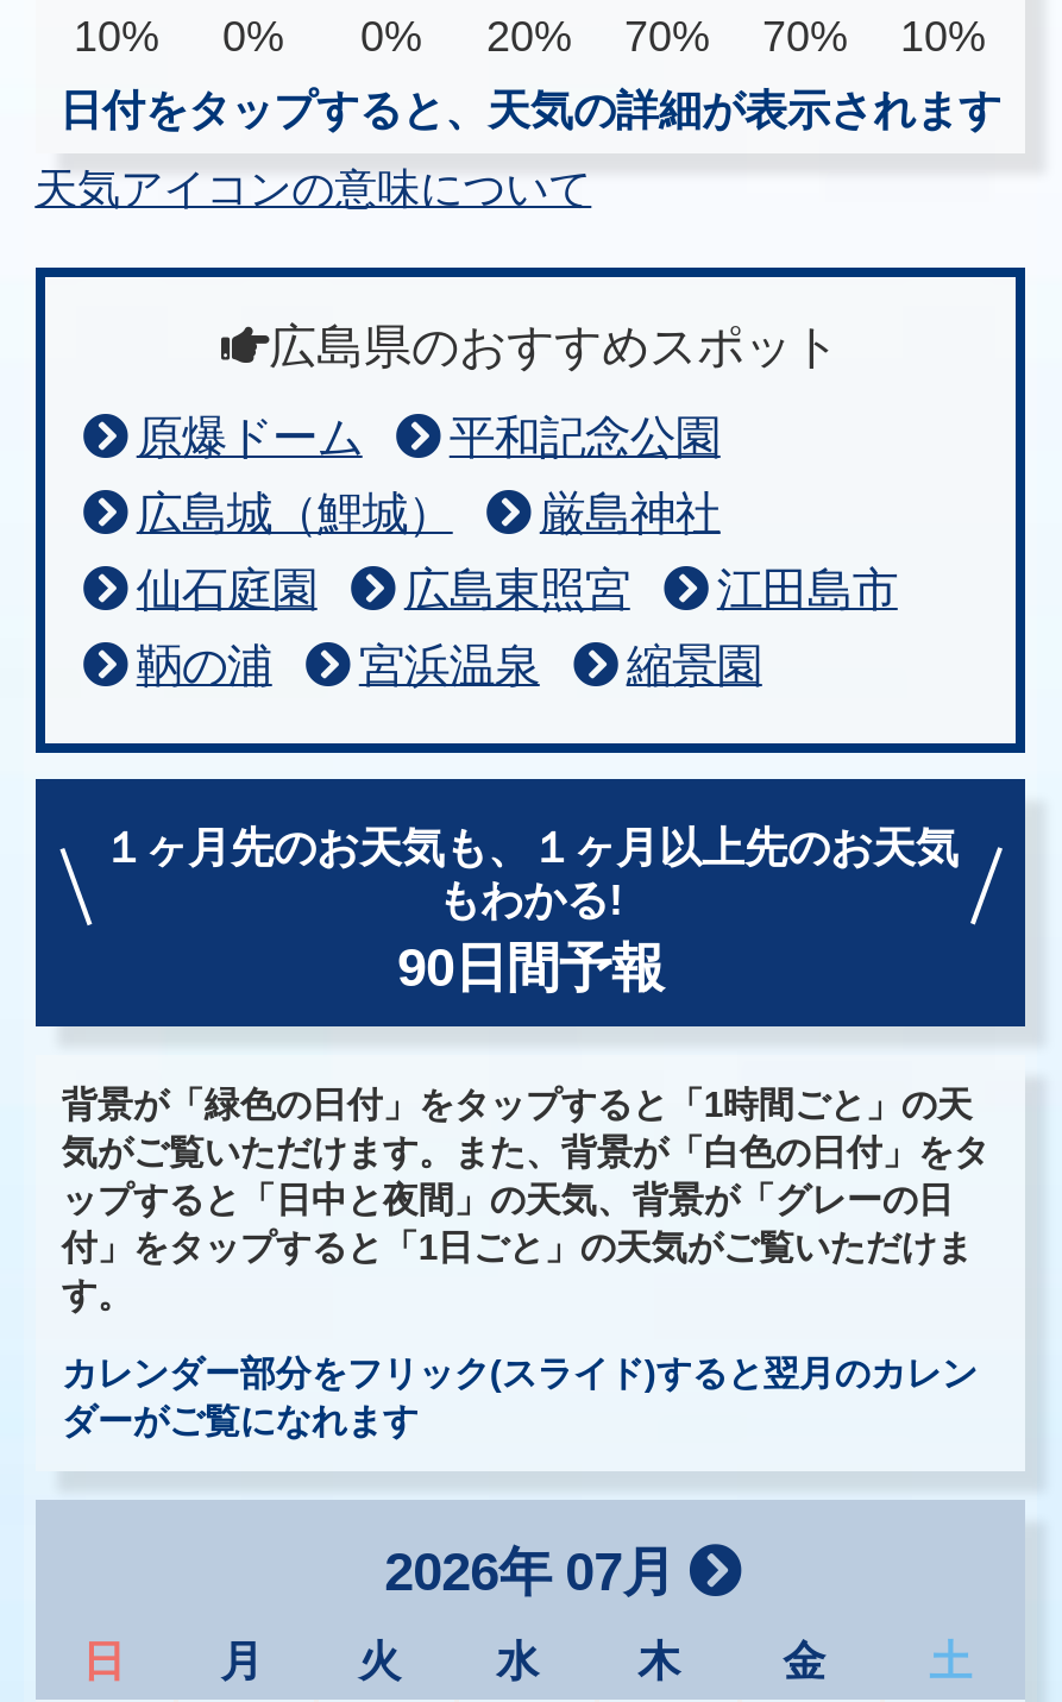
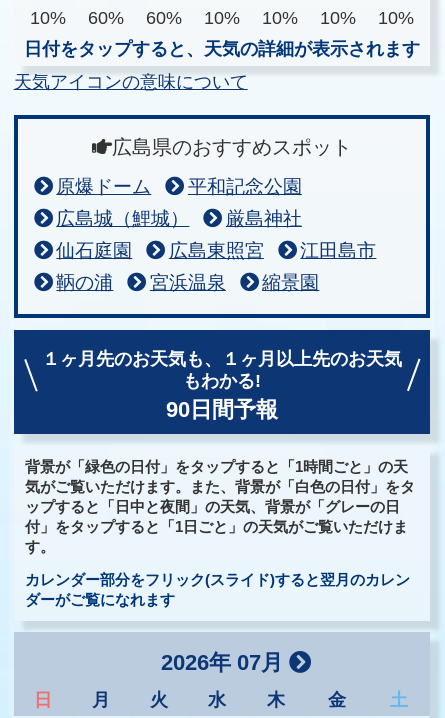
[222,14,284,61] 0% -> [87,8,123,28] 60%
[360,14,422,61] 0% -> [145,8,181,28] 60%
[486,14,572,61] 20% -> [203,8,239,28] 10%
[624,14,710,61] 70% -> [261,8,297,28] 10%
[762,14,848,61] 70% -> [319,8,355,28] 10%

